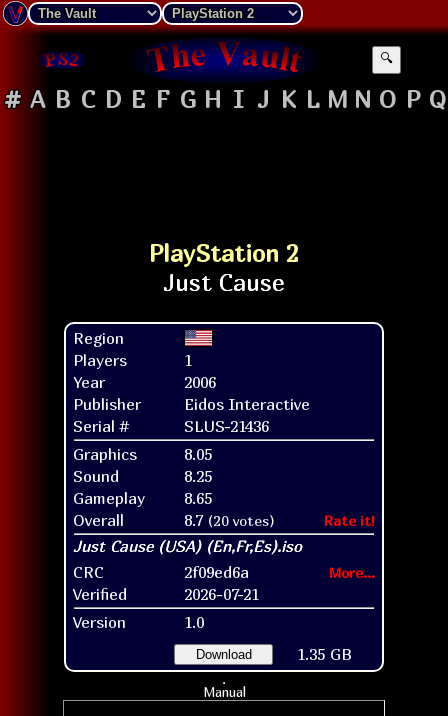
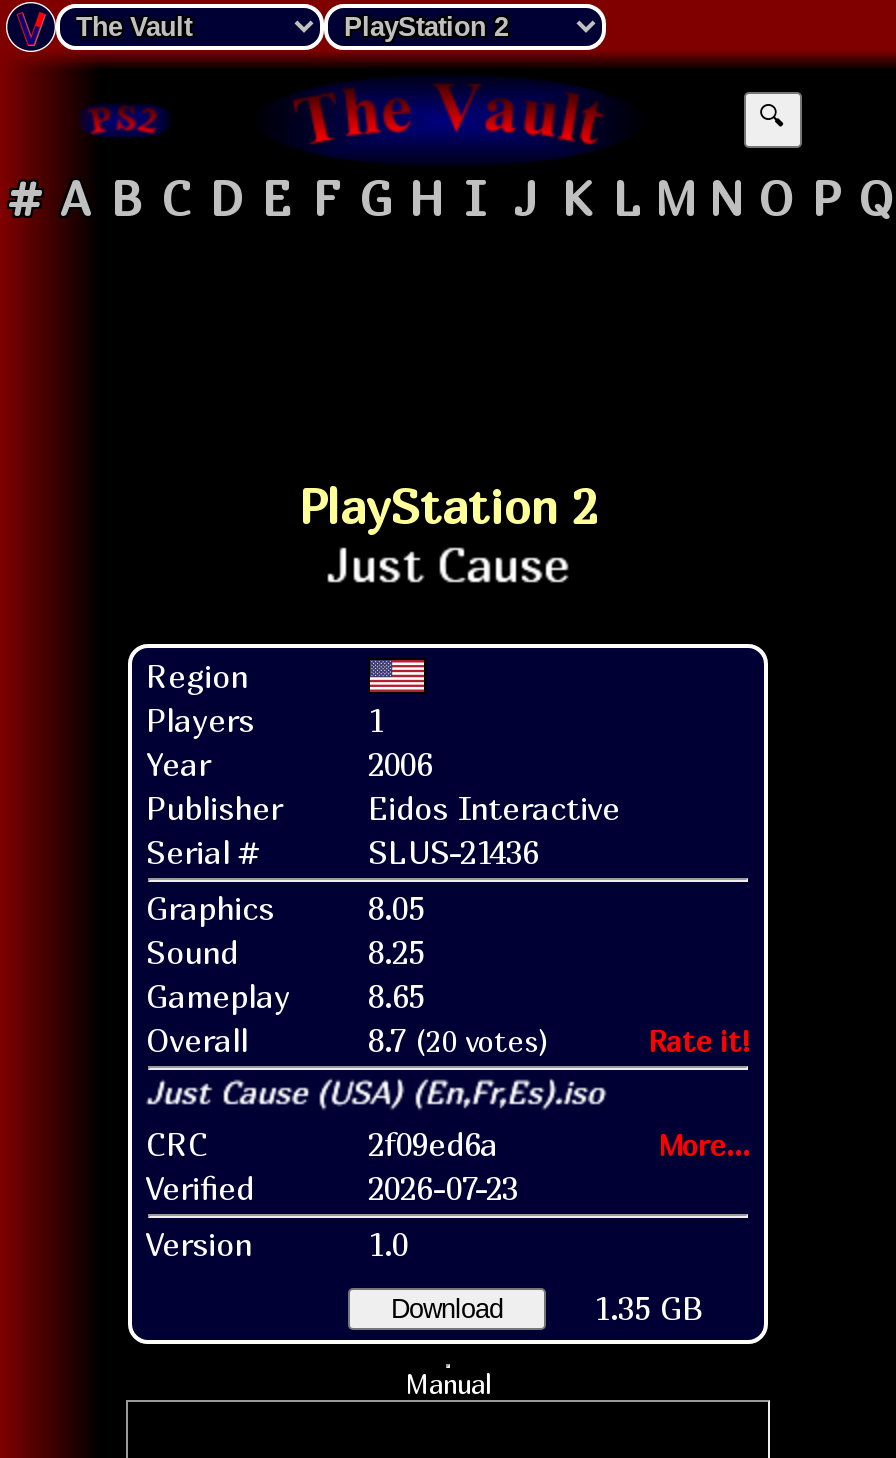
[184,584,259,604] 2026-07-21 -> [368,1168,518,1208] 2026-07-23

